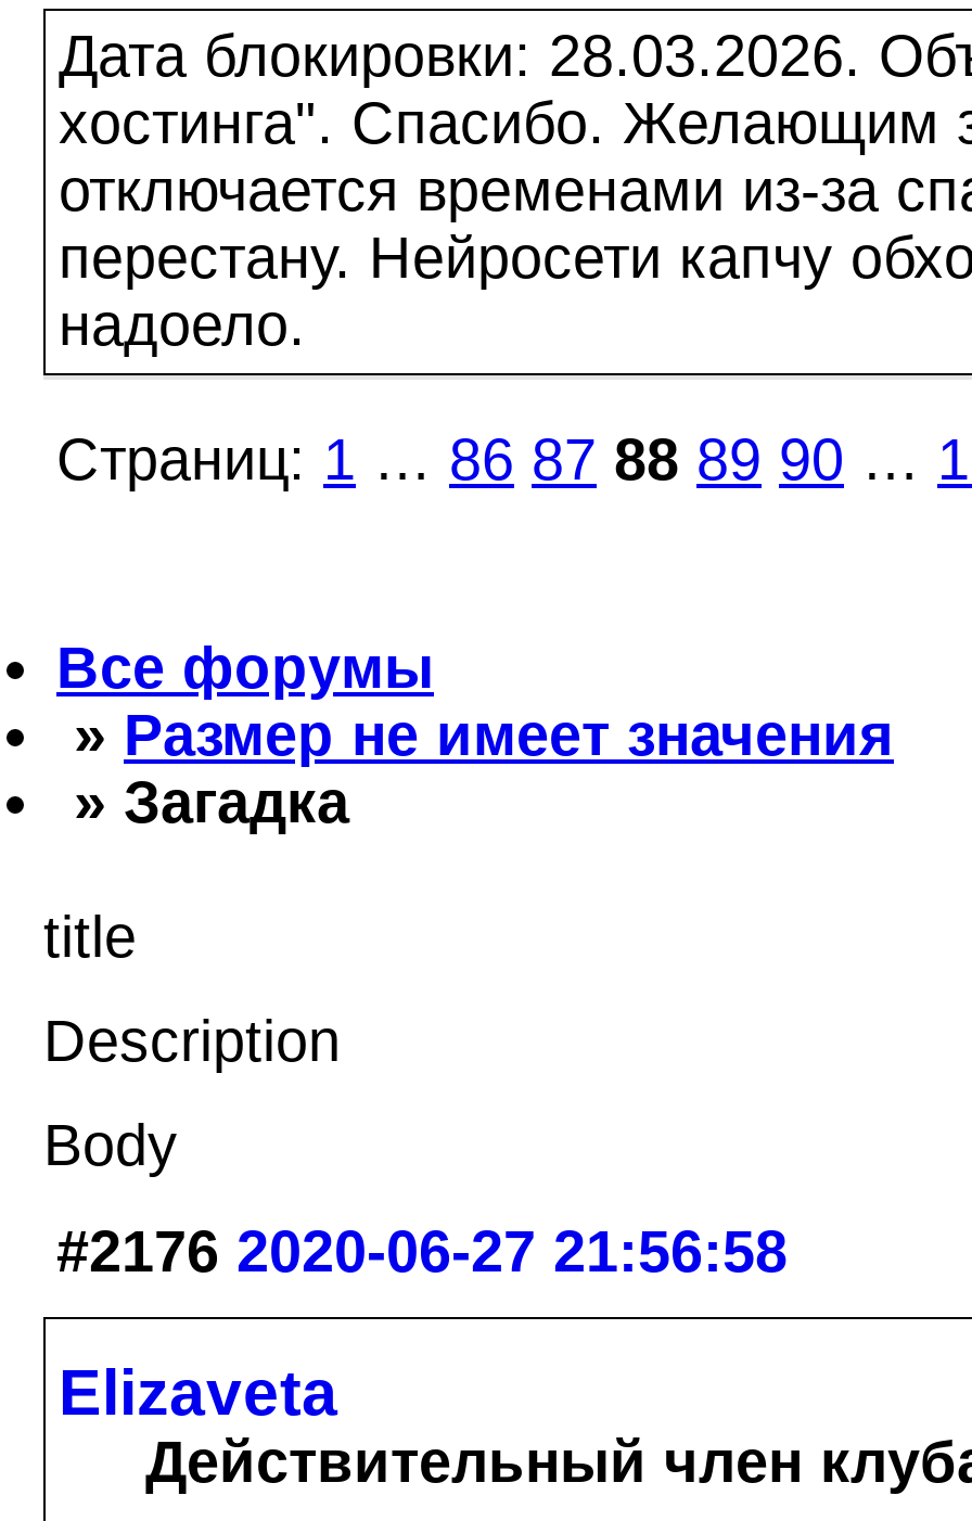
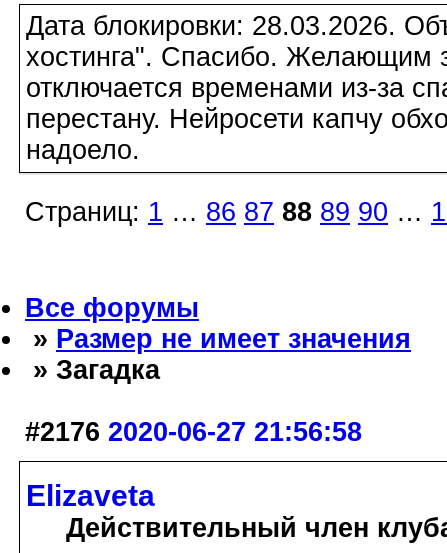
[43,906,341,1179] title | Description | Body -> none

